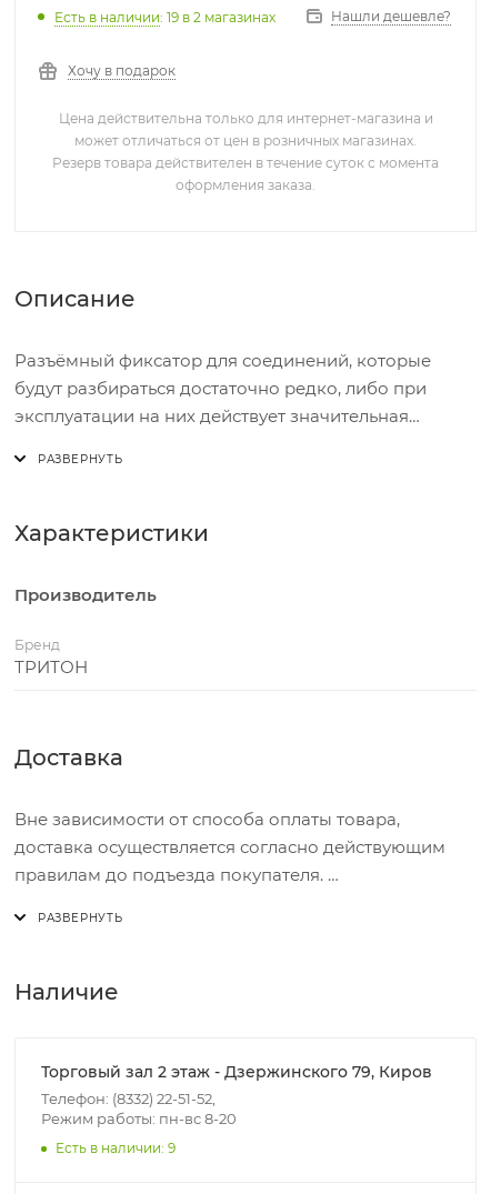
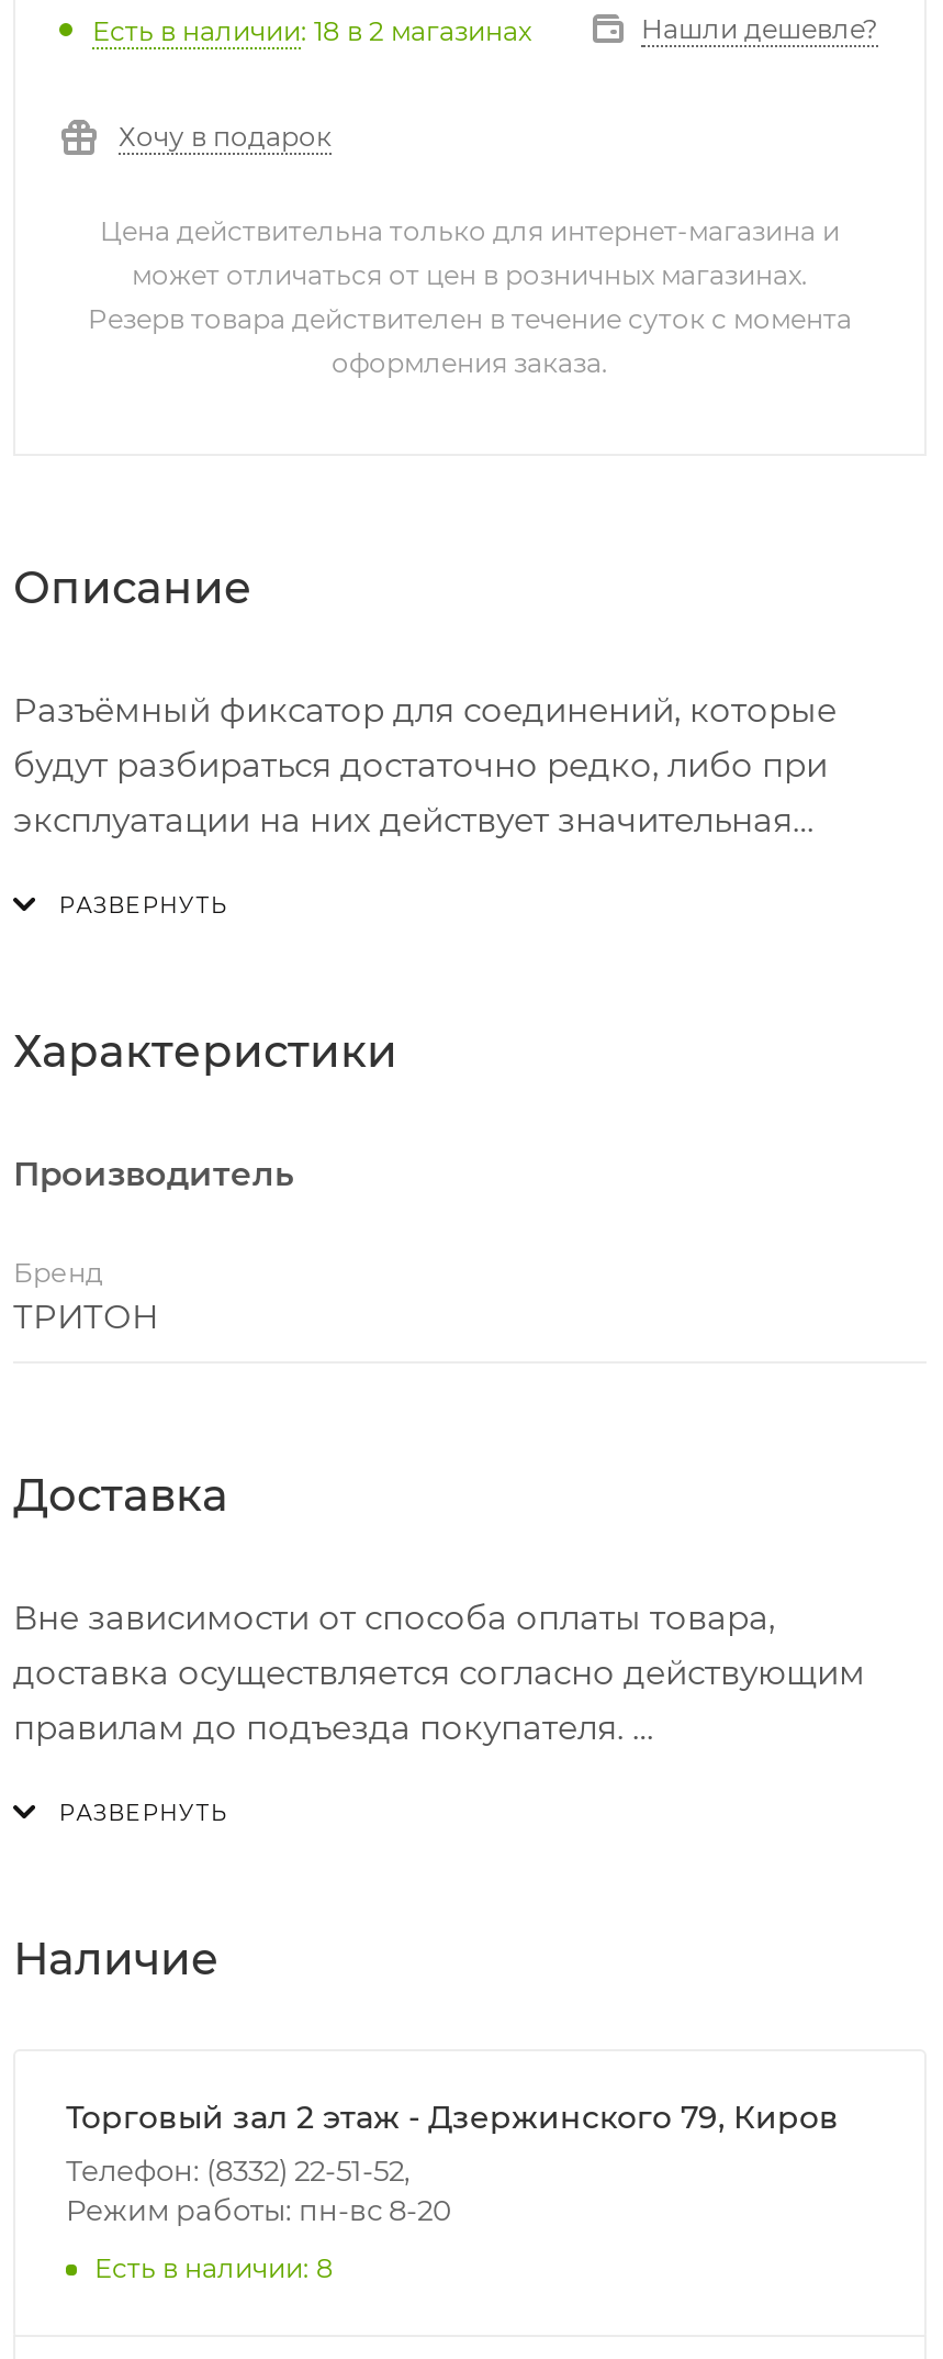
[54,8,275,25] Есть в наличии: 19 в 2 магазинах -> [92,13,531,46] Есть в наличии: 18 в 2 магазинах
[56,1139,176,1156] Есть в наличии: 9 -> [94,2251,334,2284] Есть в наличии: 8

